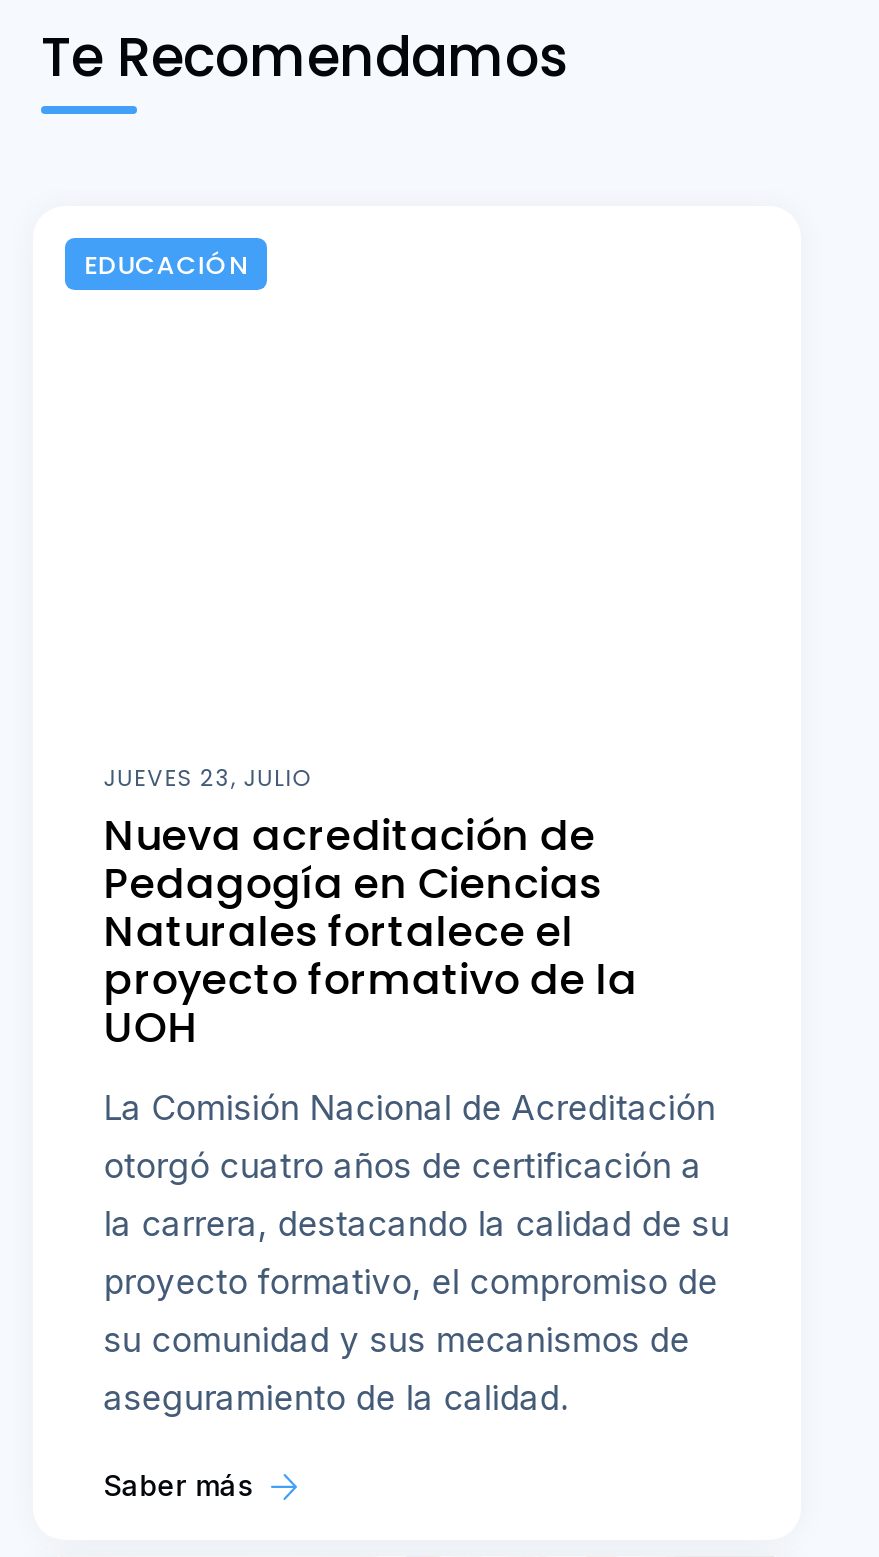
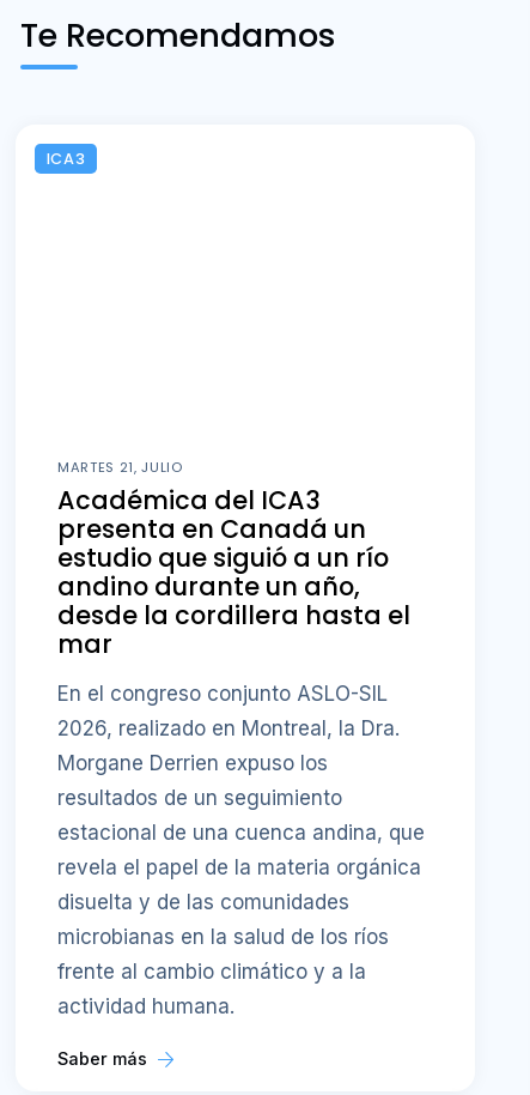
[84,247,249,281] EDUCACIÓN -> [46,149,86,169] ICA3
[103,763,637,1056] JUEVES 23, JULIO | Nueva acreditación de | Pedagogía en Ciencias | Naturales fortalece el | proyecto formativo de la | UOH -> [58,458,411,662] MARTES 21, JULIO | Académica del ICA3 | presenta en Canadá un | estudio que siguió a un río | andino durante un año, | desde la cordillera hasta el | mar
[103,1089,729,1419] La Comisión Nacional de Acreditación | otorgó cuatro años de certificación a | la carrera, destacando la calidad de su | proyecto formativo, el compromiso de | su comunidad y sus mecanismos de | aseguramiento de la calidad. -> [58,681,425,1018] En el congreso conjunto ASLO-SIL | 2026, realizado en Montreal, la Dra. | Morgane Derrien expuso los | resultados de un seguimiento | estacional de una cuenca andina, que | revela el papel de la materia orgánica | disuelta y de las comunidades | microbianas en la salud de los ríos | frente al cambio climático y a la | actividad humana.

